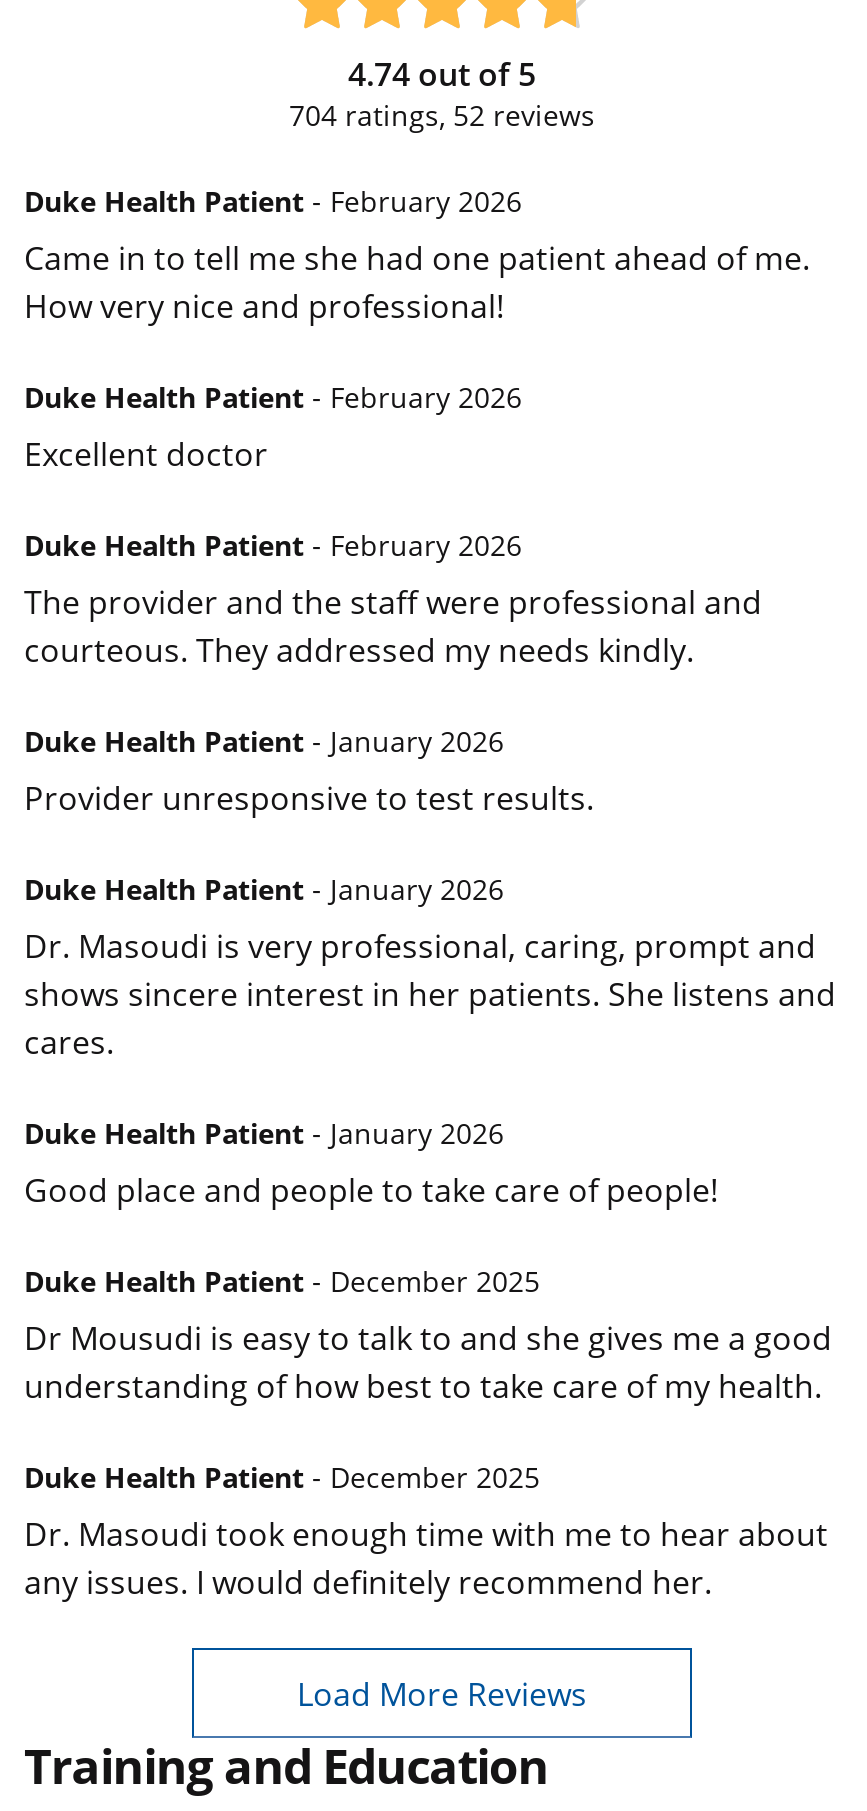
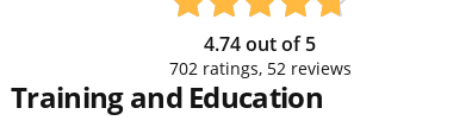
[24,96,836,1716] 704 ratings, 52 reviews | Duke Health Patient - February 2026 | Came in to tell me she had one patient ahead of me. | How very nice and professional! | Duke Health Patient - February 2026 | Excellent doctor | Duke Health Patient - February 2026 | The provider and the staff were professional and | courteous. They addressed my needs kindly. | Duke Health Patient - January 2026 | Provider unresponsive to test results. | Duke Health Patient - January 2026 | Dr. Masoudi is very professional, caring, prompt and | shows sincere interest in her patients. She listens and | cares. | Duke Health Patient - January 2026 | Good place and people to take care of people! | Duke Health Patient - December 2025 | Dr Mousudi is easy to talk to and she gives me a good | understanding of how best to take care of my health. | Duke Health Patient - December 2025 | Dr. Masoudi took enough time with me to hear about | any issues. I would definitely recommend her. | Load More Reviews -> [169,57,351,80] 702 ratings, 52 reviews

